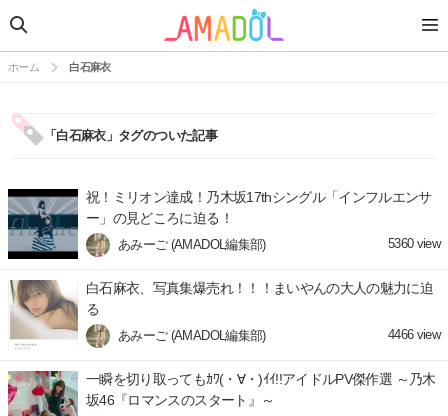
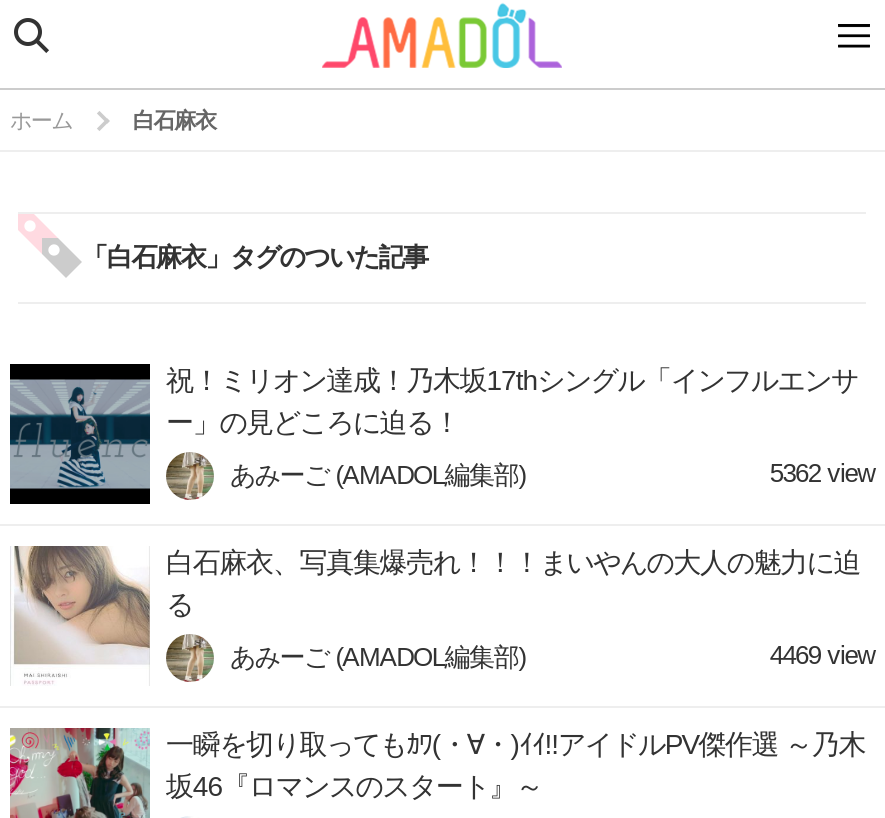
[388,236,440,251] 5360 view -> [770,459,874,489] 5362 view
[388,327,440,342] 4466 view -> [770,641,874,671] 4469 view

